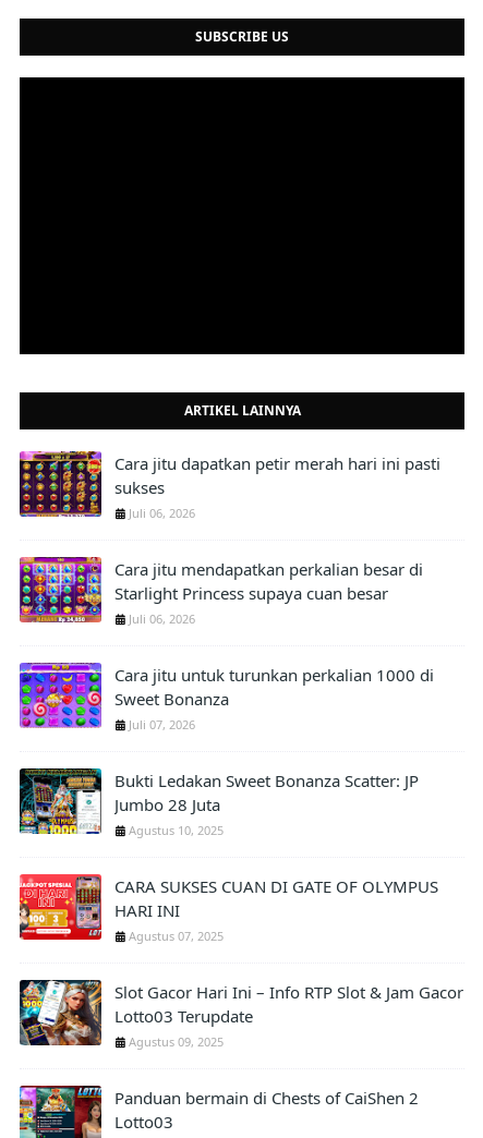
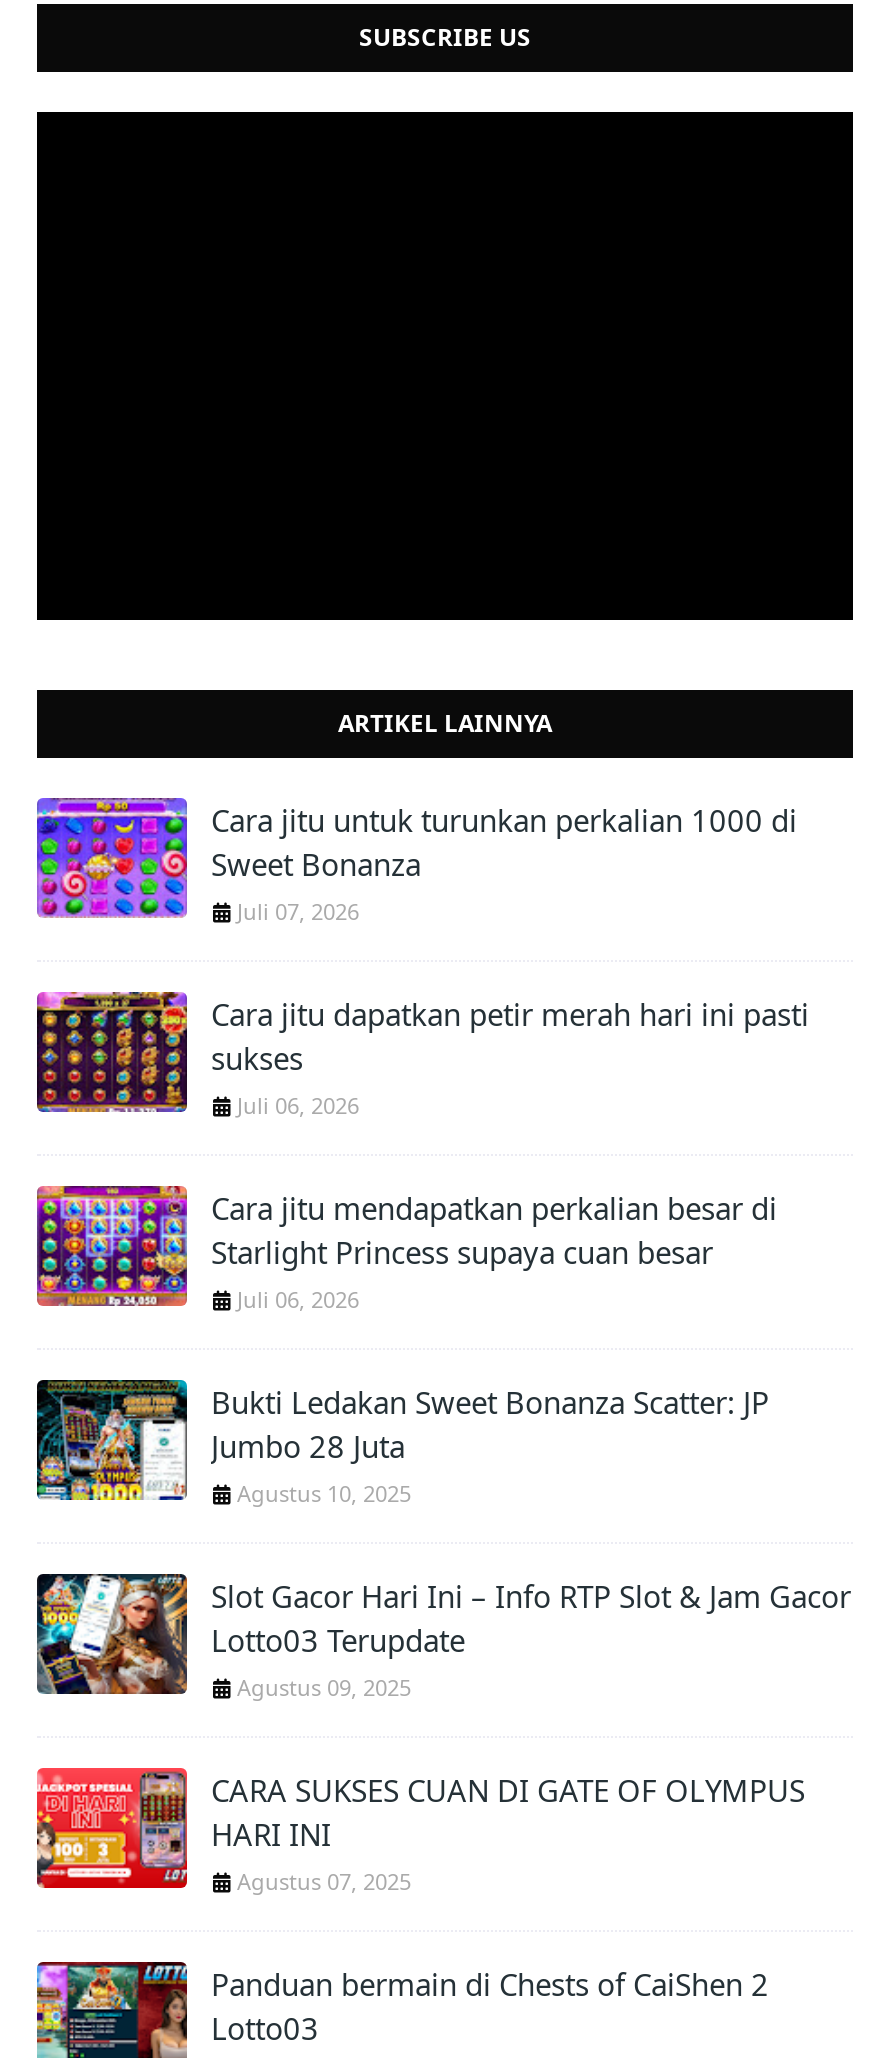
moved [19,449,440,627] -> [35,988,809,1315]: [image] | Cara jitu dapatkan petir merah hari ini pasti | sukses | Juli 06, 2026 | Cara jitu mendapatkan perkalian besar di | Starlight Princess supaya cuan besar | Juli 06, 2026
moved [19,662,434,733] -> [35,796,797,927]: [image] | Cara jitu untuk turunkan perkalian 1000 di | Sweet Bonanza | Juli 07, 2026
moved [17,875,438,944] -> [33,1770,805,1897]: [image] | CARA SUKSES CUAN DI GATE OF OLYMPUS | HARI INI | Agustus 07, 2025
moved [19,979,463,1050] -> [37,1574,851,1703]: [image] | Slot Gacor Hari Ini – Info RTP Slot & Jam Gacor | Lotto03 Terupdate | Agustus 09, 2025

